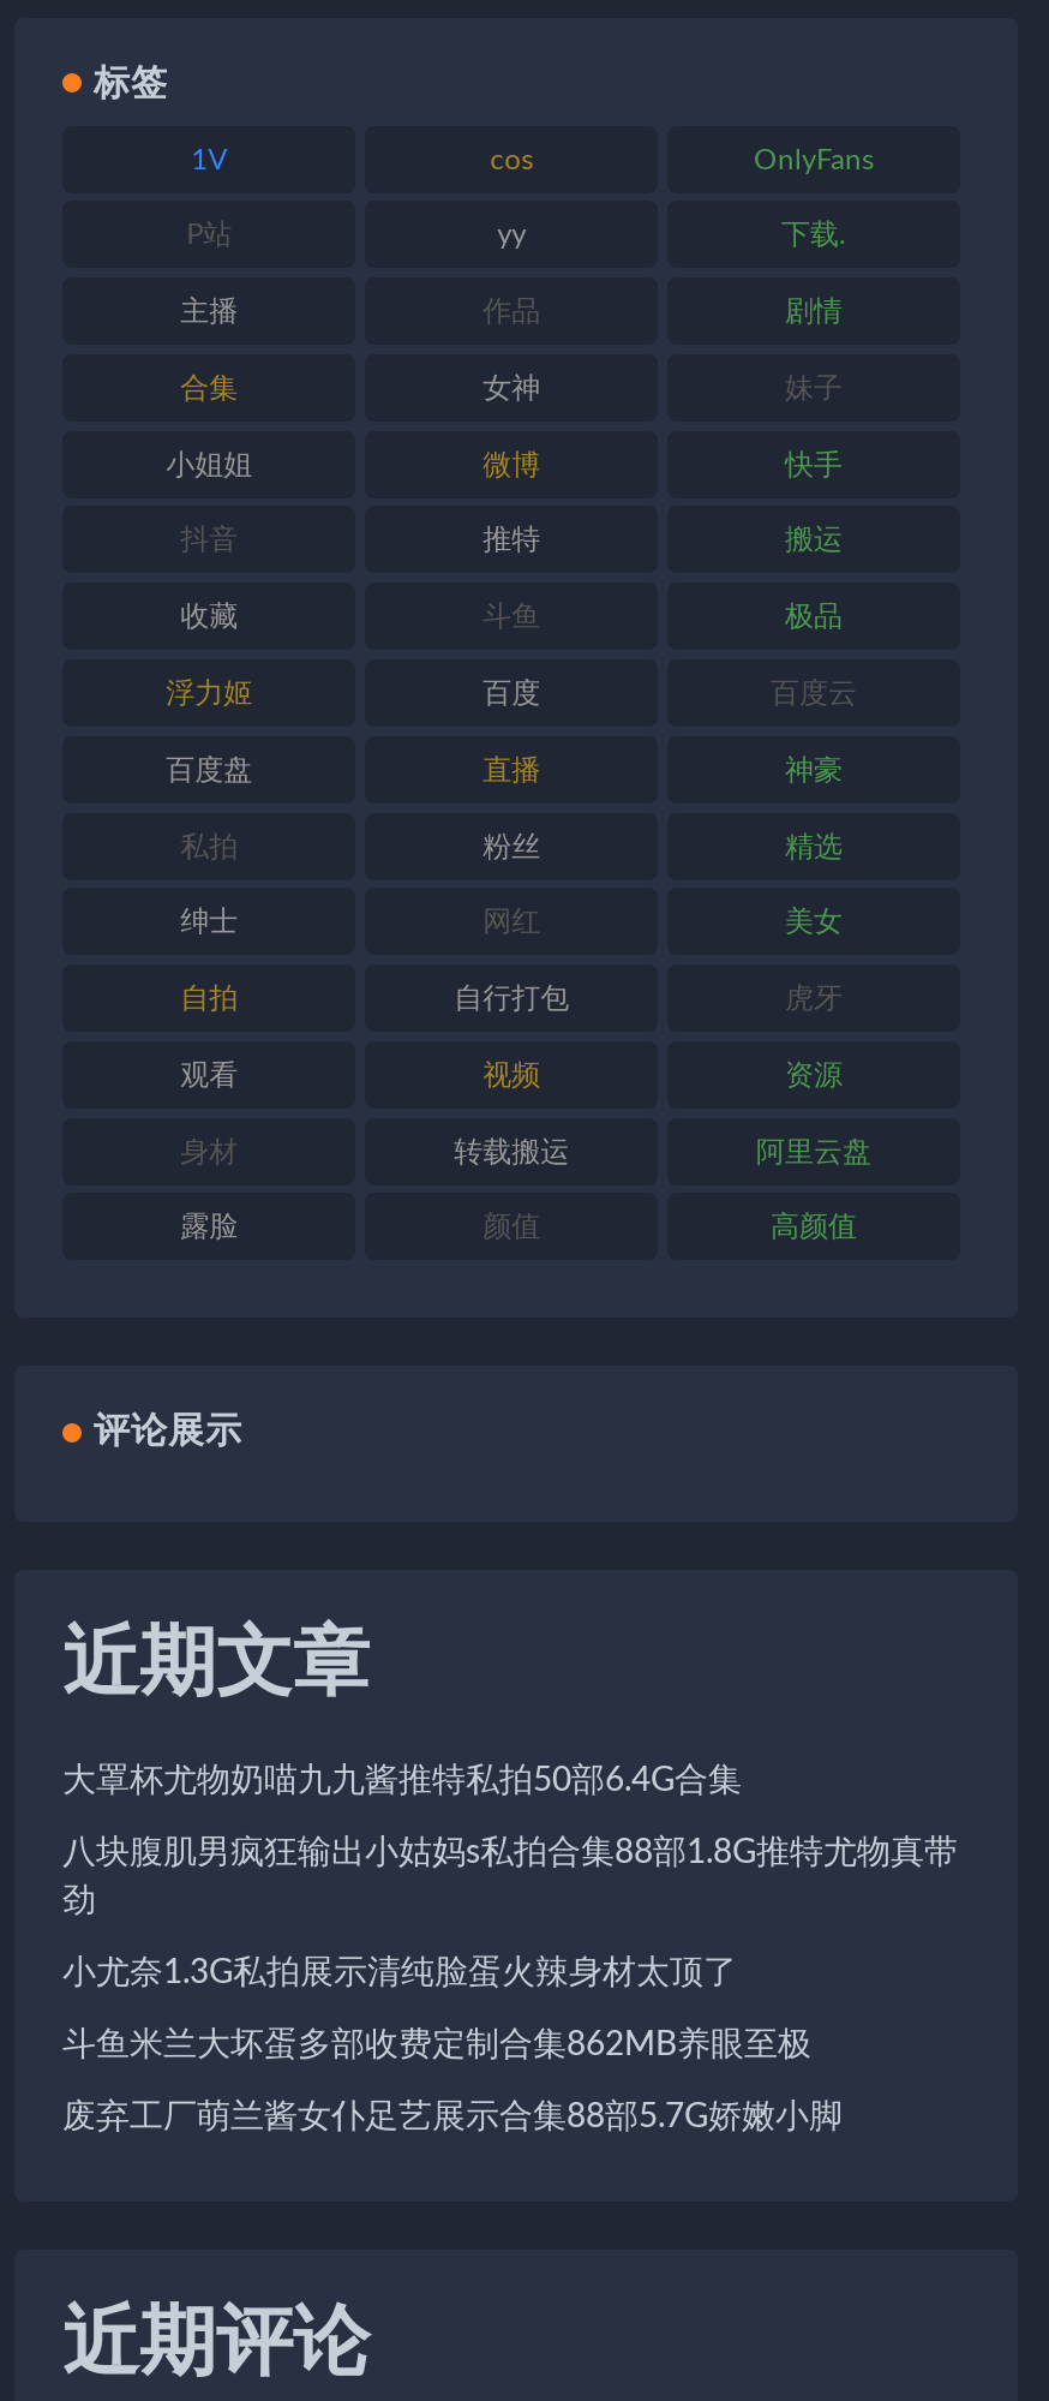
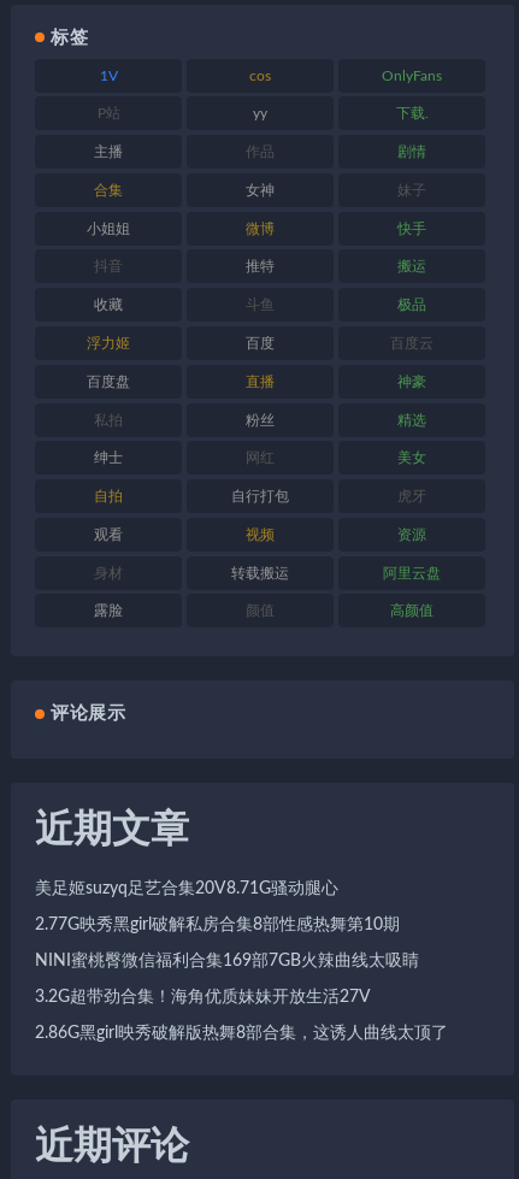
[62,1765,742,1798] 大罩杯尤物奶喵九九酱推特私拍50部6.4G合集 -> [35,880,338,897] 美足姬suzyq足艺合集20V8.71G骚动腿心
[62,1837,958,1918] 八块腹肌男疯狂输出小姑妈s私拍合集88部1.8G推特尤物真带 | 劲 -> [35,917,400,933] 2.77G映秀黑girl破解私房合集8部性感热舞第10期
[62,1957,737,1990] 小尤奈1.3G私拍展示清纯脸蛋火辣身材太顶了 -> [35,953,419,970] NINI蜜桃臀微信福利合集169部7GB火辣曲线太吸睛
[62,2029,811,2063] 斗鱼米兰大坏蛋多部收费定制合集862MB养眼至极 -> [35,989,371,1006] 3.2G超带劲合集！海角优质妹妹开放生活27V
[62,2101,843,2135] 废弃工厂萌兰酱女仆足艺展示合集88部5.7G娇嫩小脚 -> [35,1025,448,1042] 2.86G黑girl映秀破解版热舞8部合集，这诱人曲线太顶了

